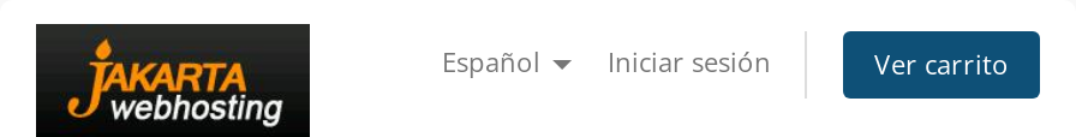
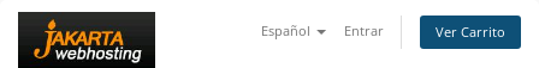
[608,43,1009,82] Iniciar sesión | Ver carrito -> [344,21,505,41] Entrar | Ver Carrito

